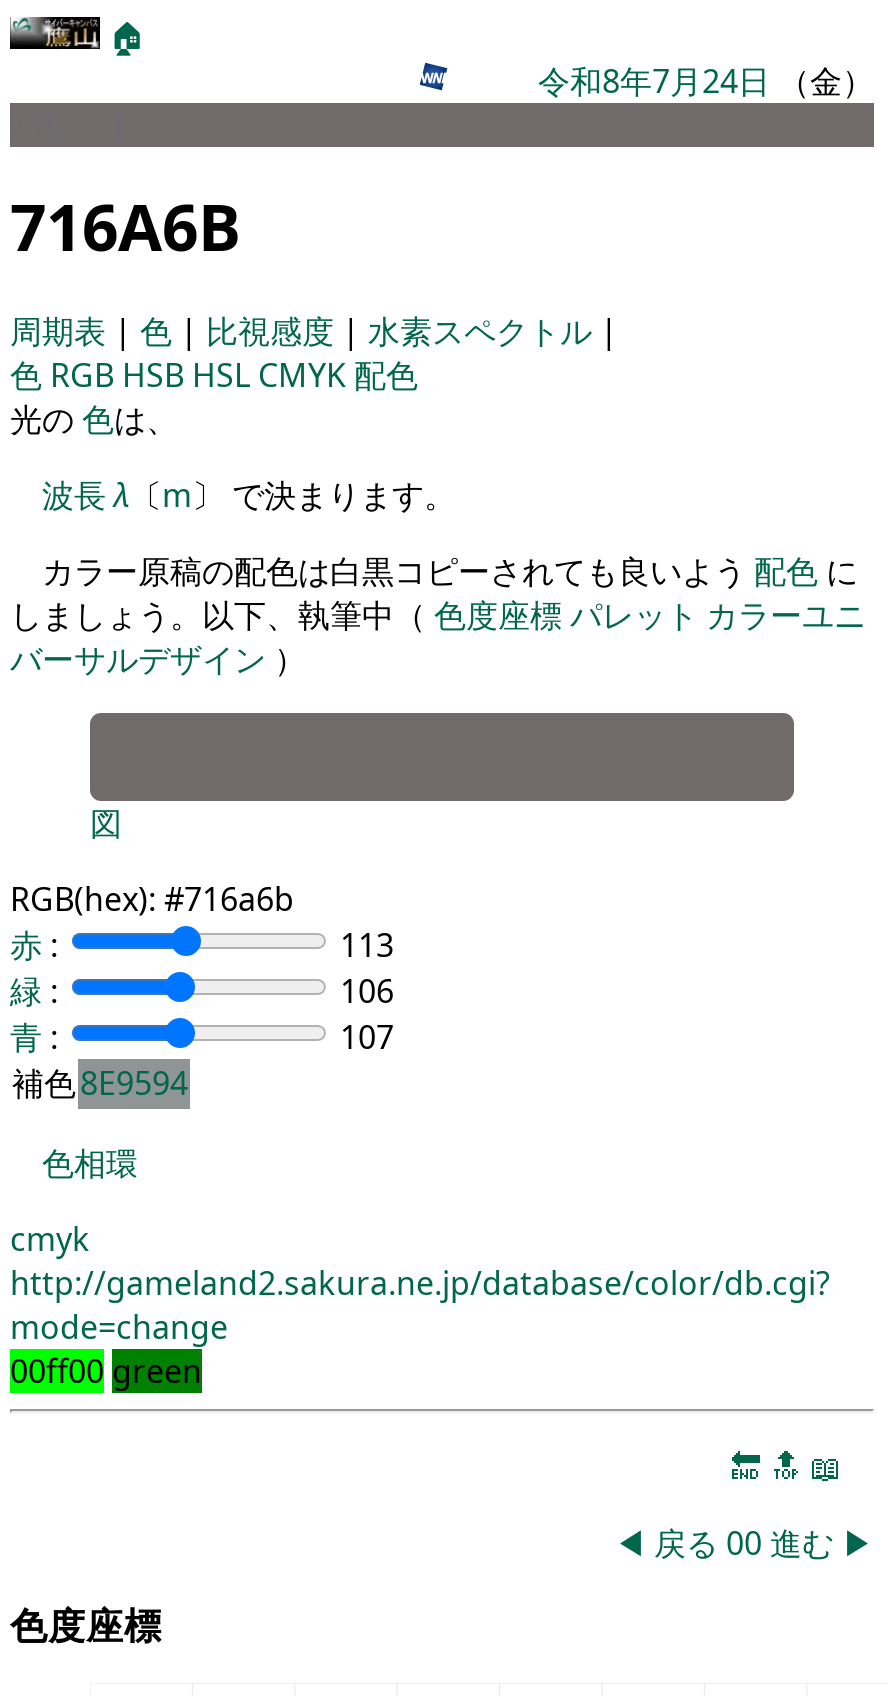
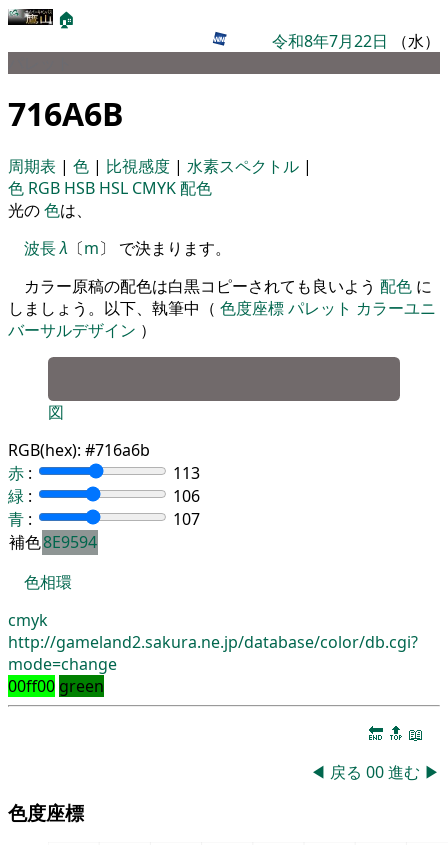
[538,59,874,103] 令和8年7月24日（金） -> [272,30,440,52] 令和8年7月22日（水）

